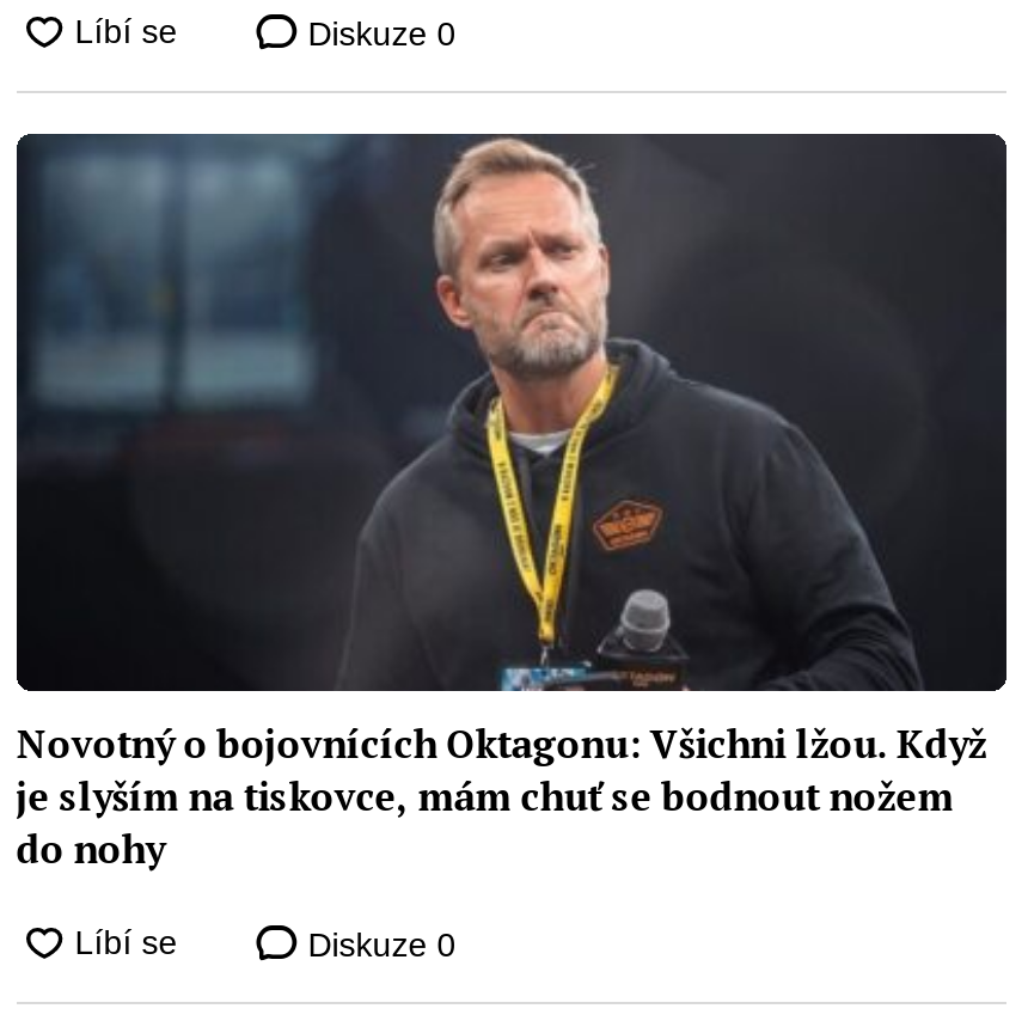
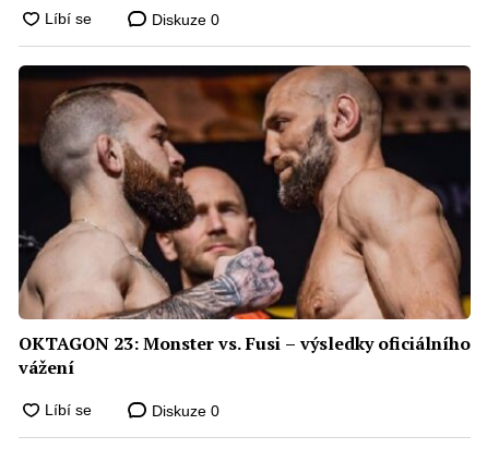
[16,133,1006,875] [image] | Novotný o bojovnících Oktagonu: Všichni lžou. Když | je slyším na tiskovce, mám chuť se bodnout nožem | do nohy -> [17,64,471,380] [image] | OKTAGON 23: Monster vs. Fusi – výsledky oficiálního | vážení

